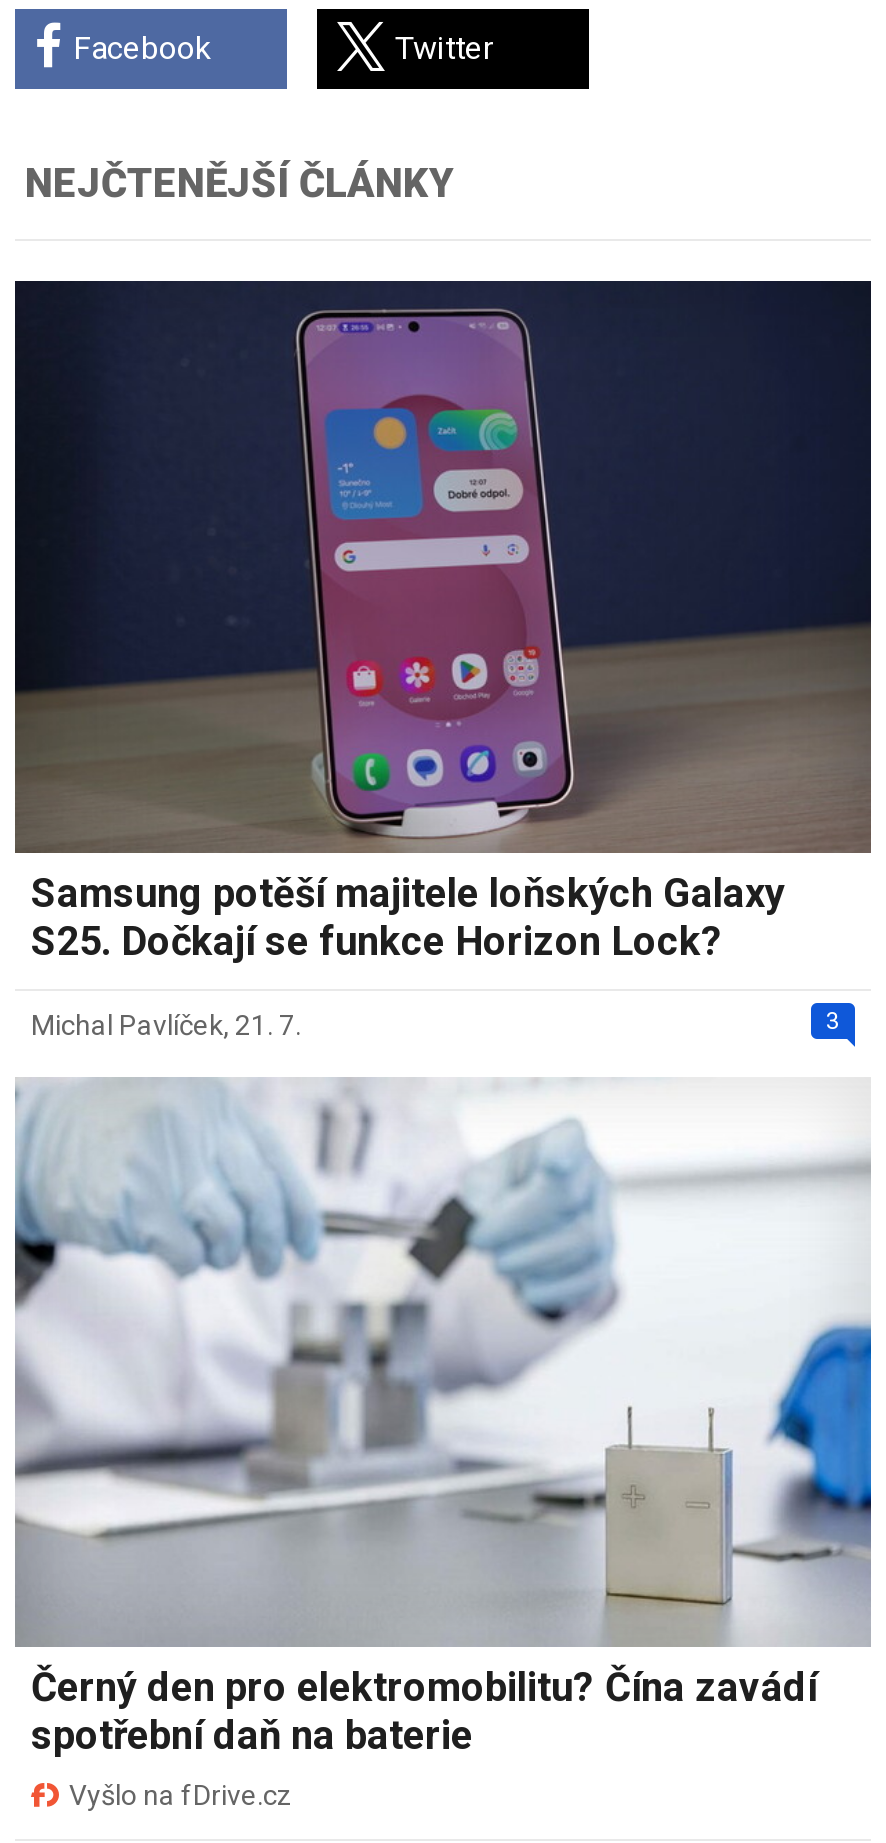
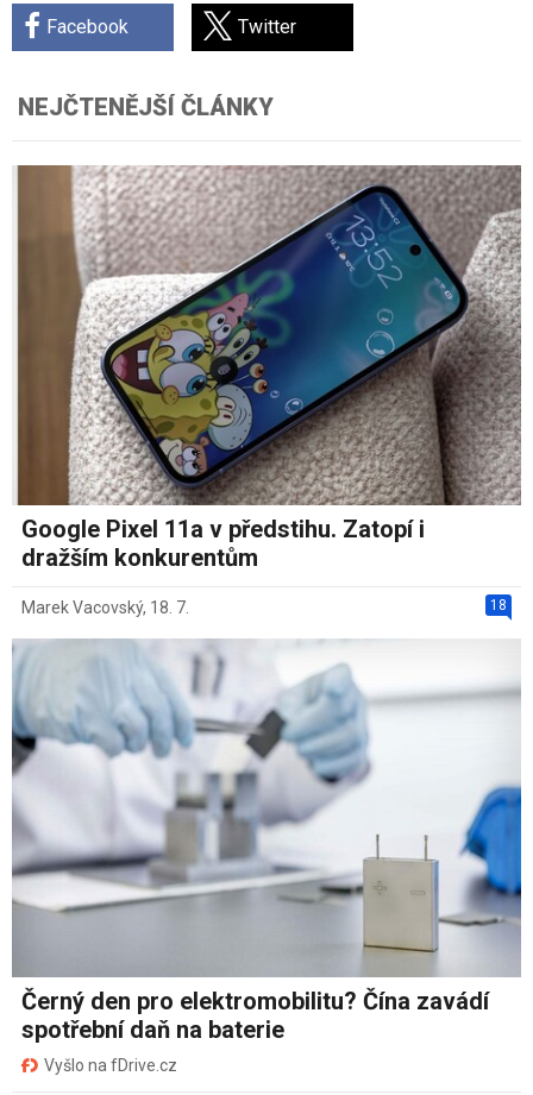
[13,279,873,964] [image] | Samsung potěší majitele loňských Galaxy | S25. Dočkají se funkce Horizon Lock? -> [12,164,522,572] [image] | Google Pixel 11a v předstihu. Zatopí i | dražším konkurentům
[31,1006,840,1040] 3 | Michal Pavlíček, 21. 7. -> [21,596,507,617] 18 | Marek Vacovský, 18. 7.

